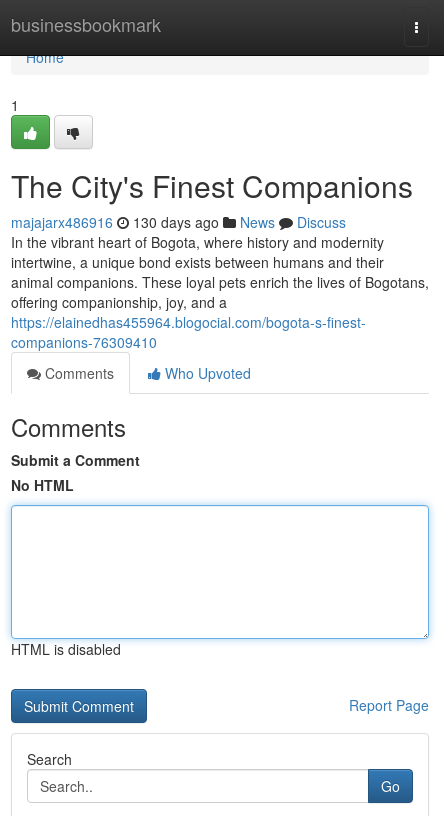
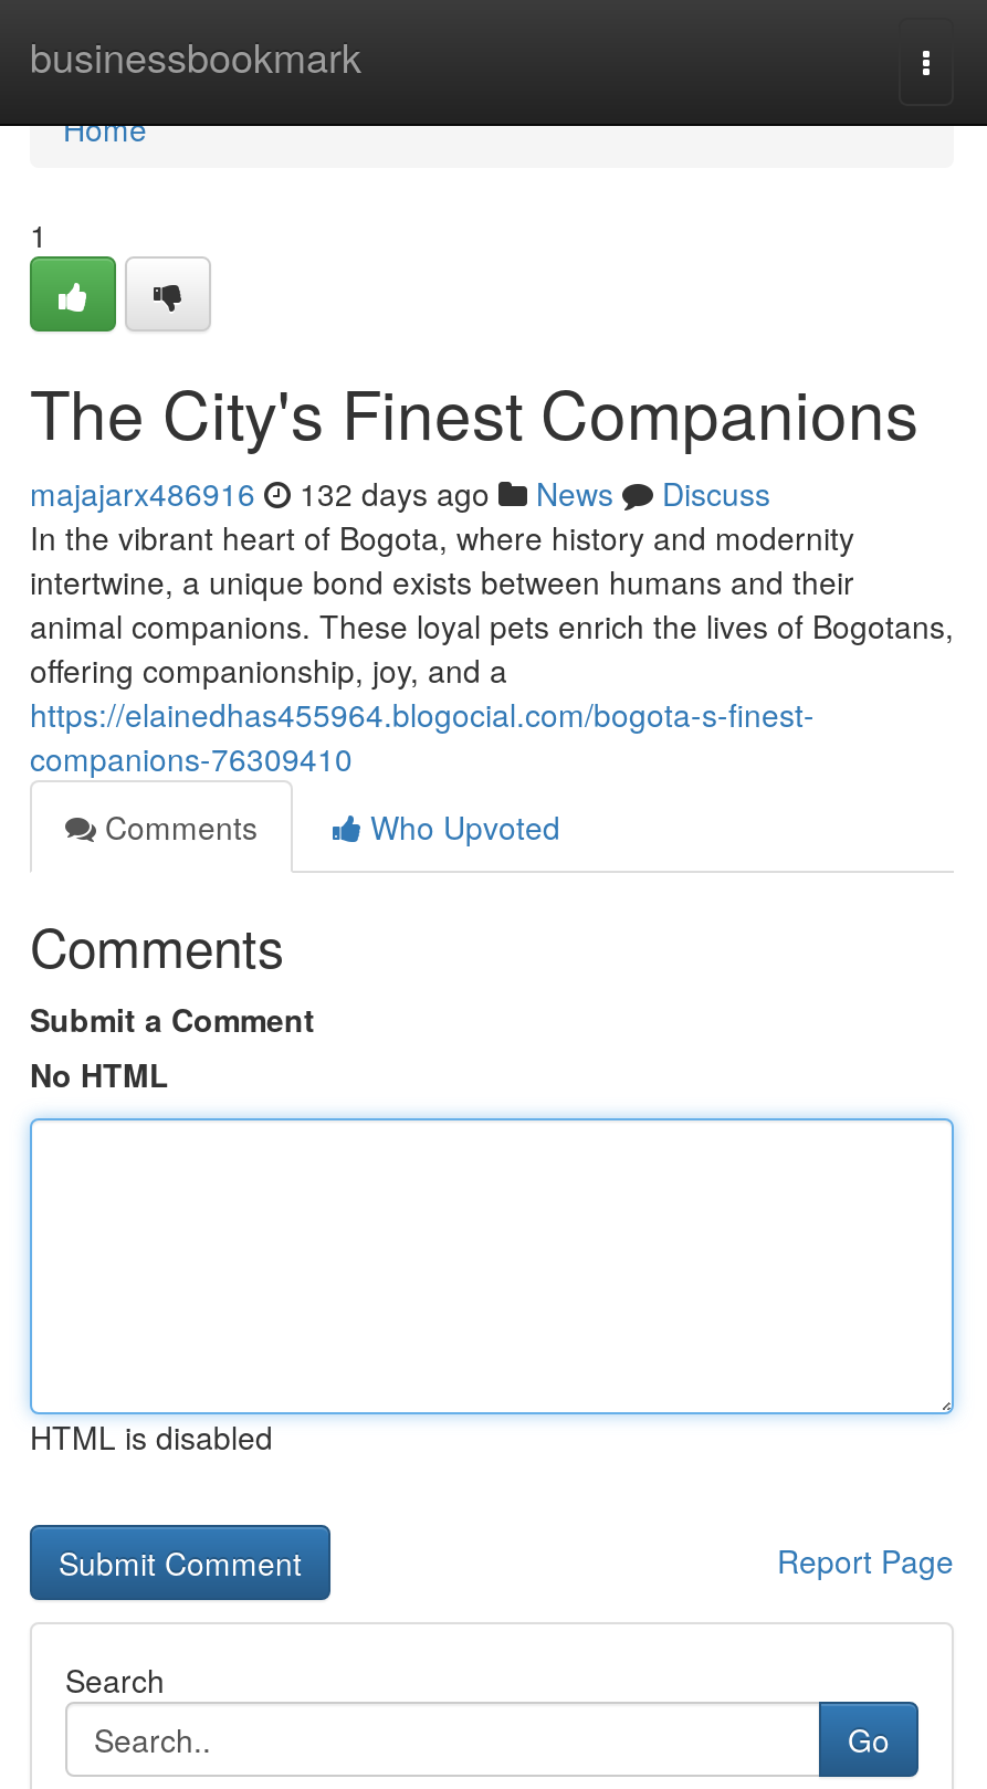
[11,212,346,232] majajarx486916 130 days ago News Discuss -> [30,471,770,515] majajarx486916 132 days ago News Discuss

